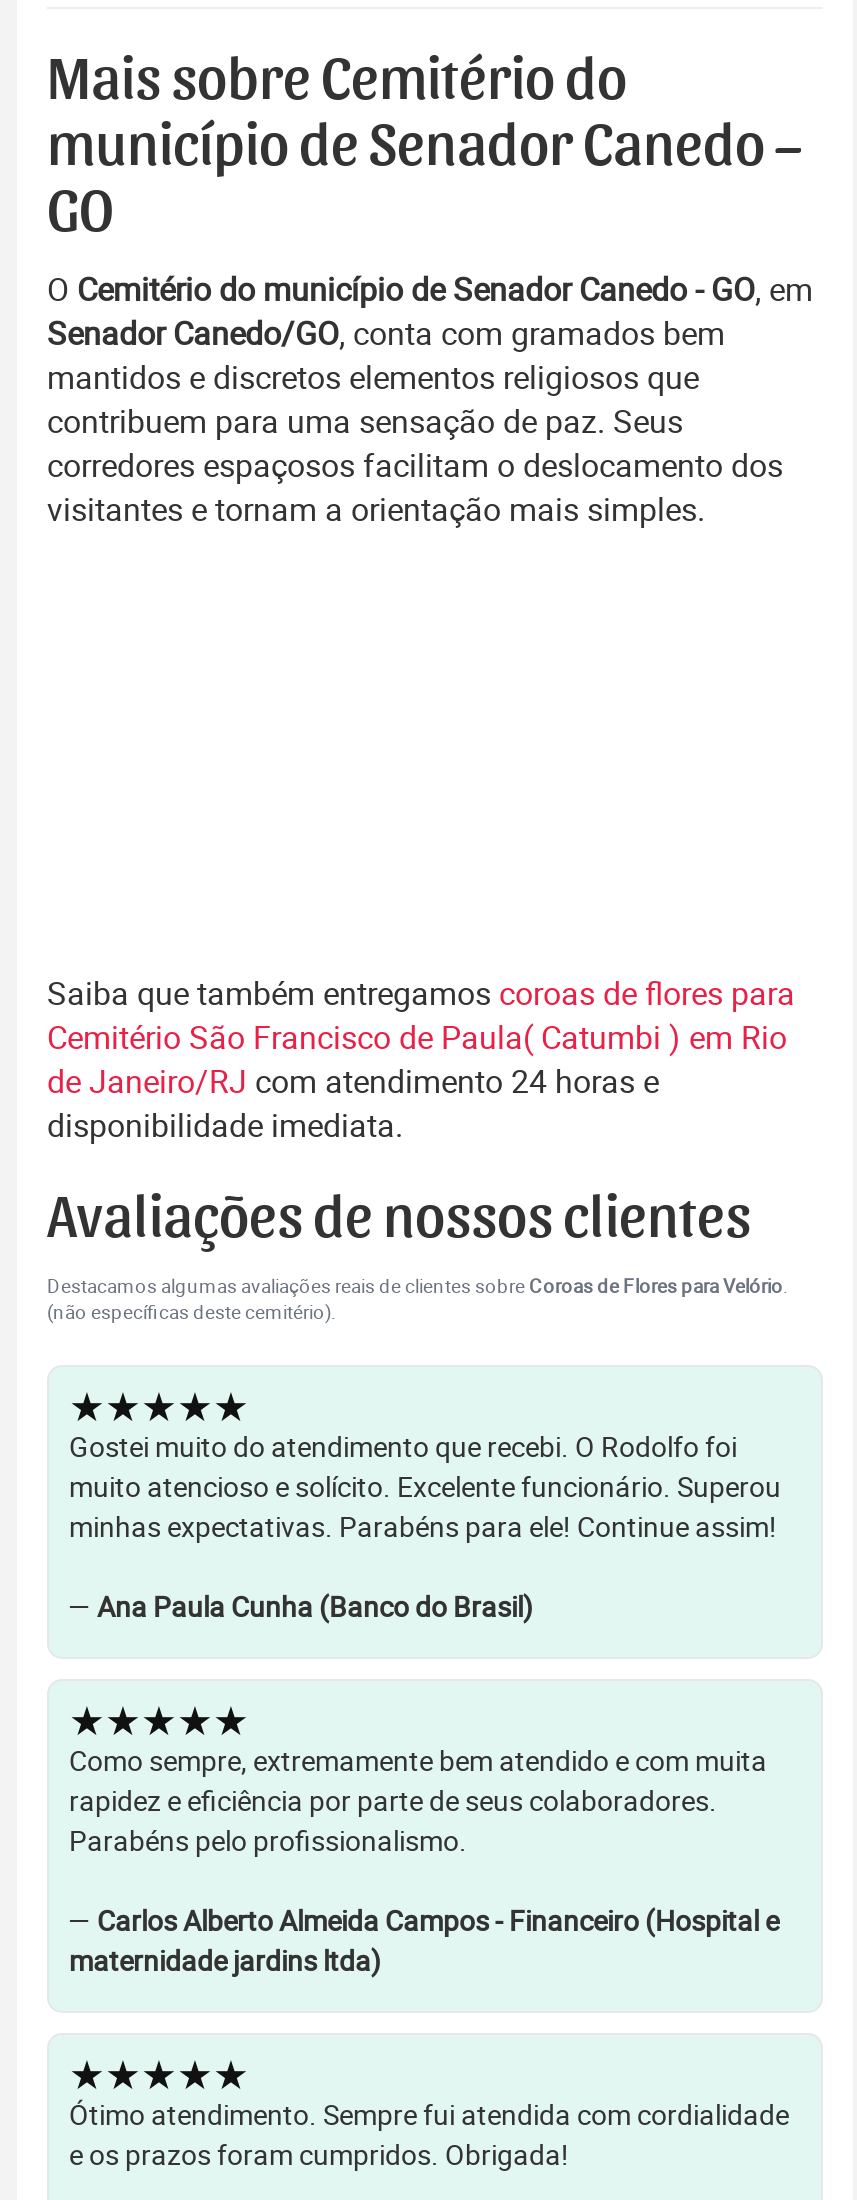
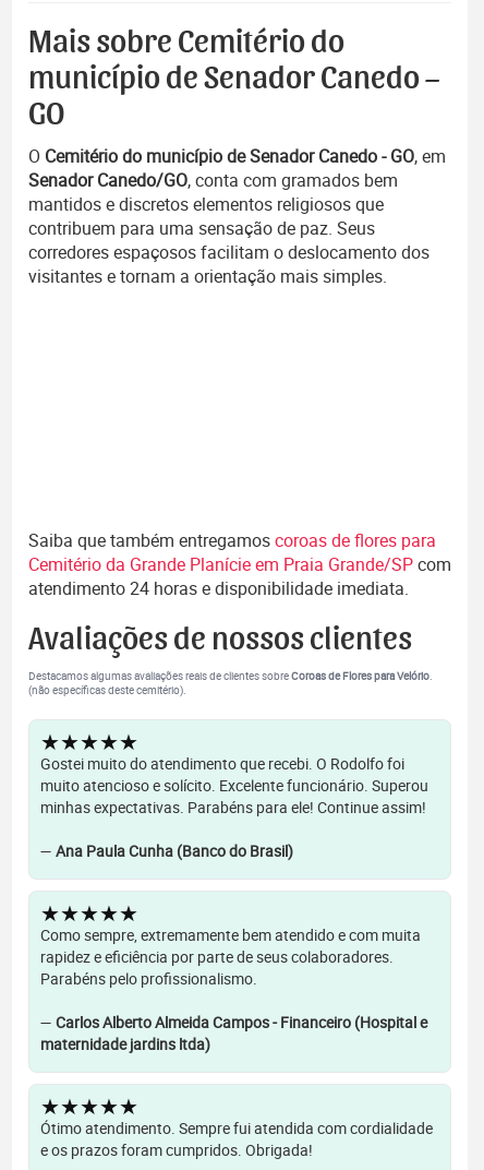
[47,1015,787,1147] Cemitério São Francisco de Paula( Catumbi ) em Rio | de Janeiro/RJ com atendimento 24 horas e | disponibilidade imediata. -> [28,552,451,600] Cemitério da Grande Planície em Praia Grande/SP com | atendimento 24 horas e disponibilidade imediata.

